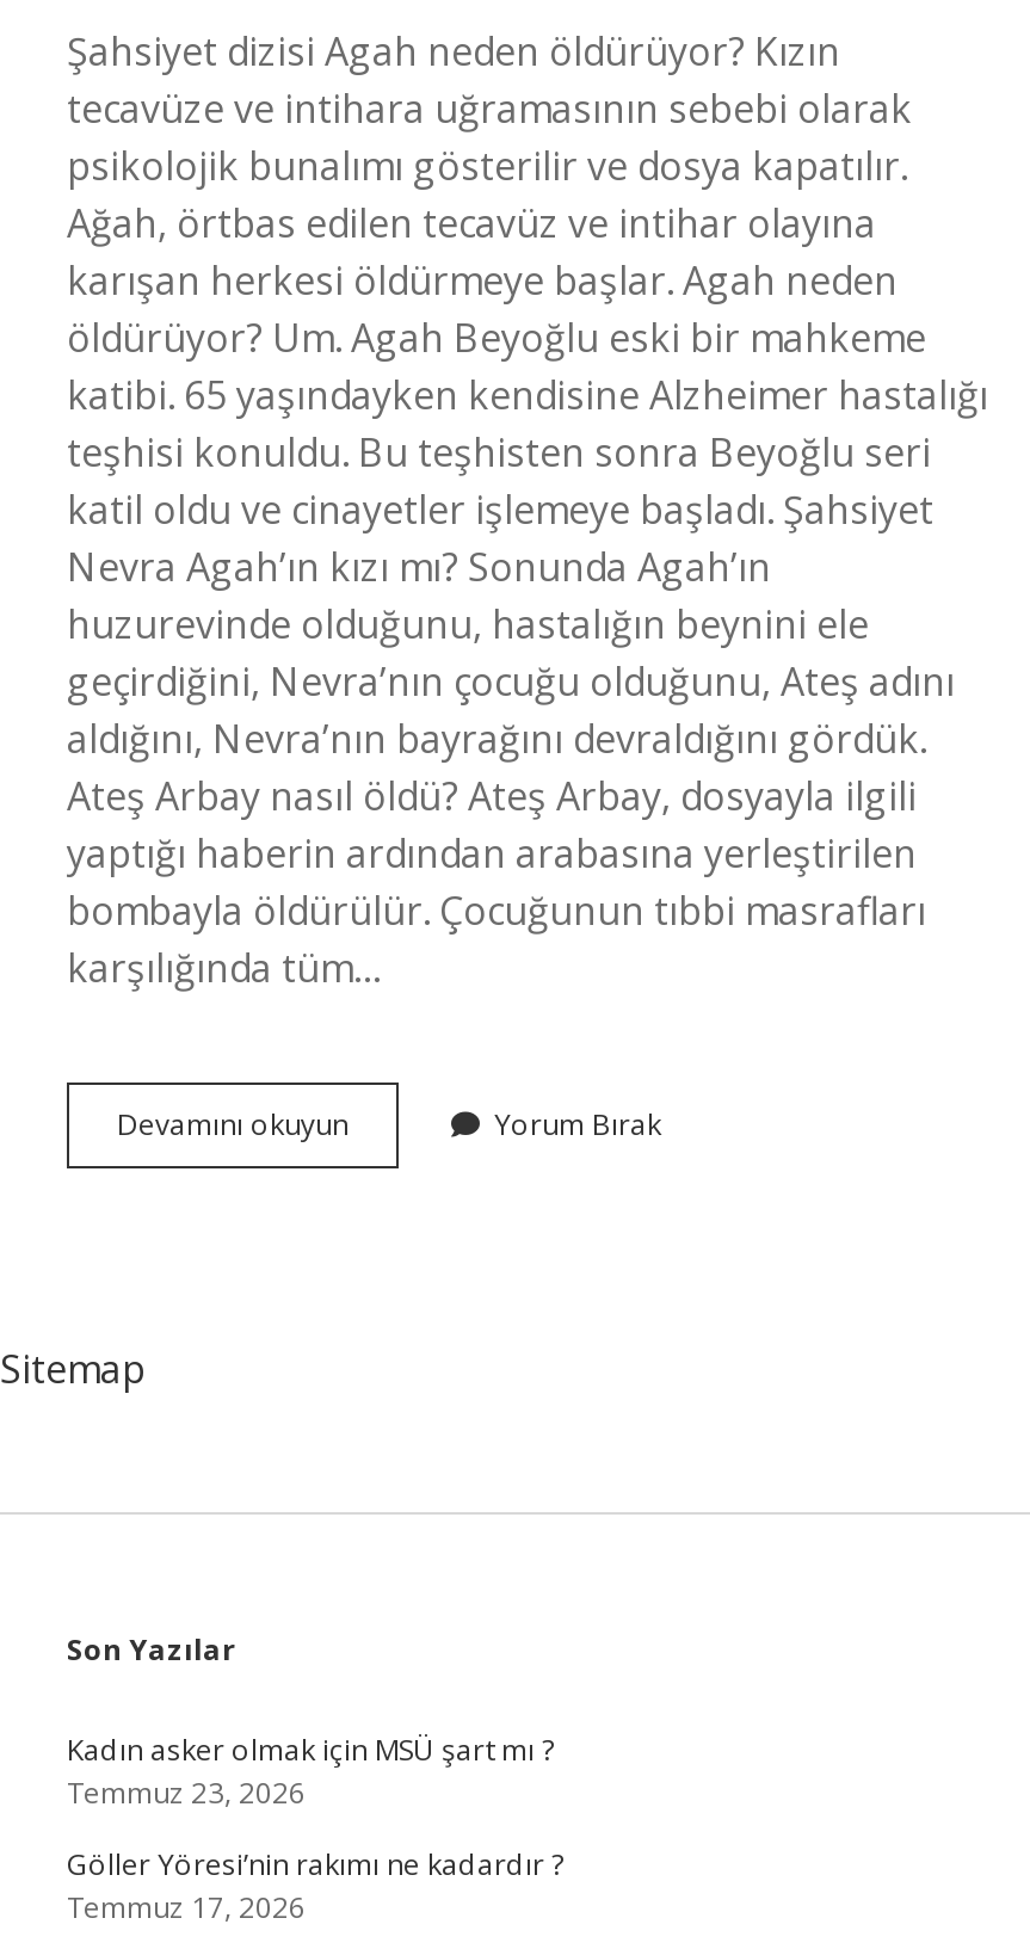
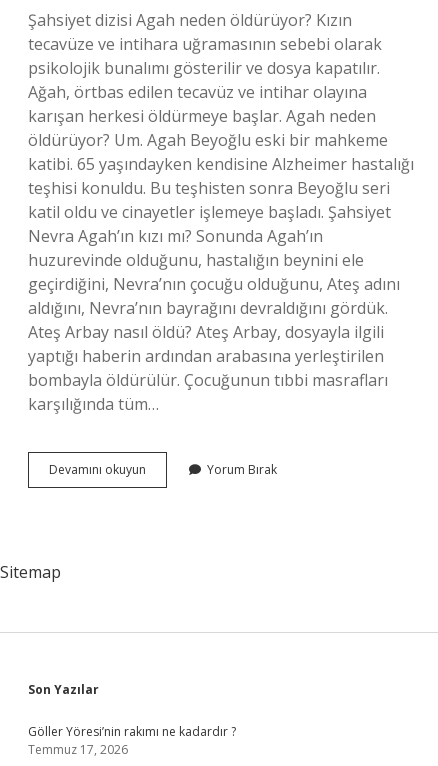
[67,1729,554,1813] Kadın asker olmak için MSÜ şart mı ? | Temmuz 23, 2026 -> none

